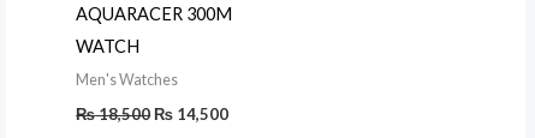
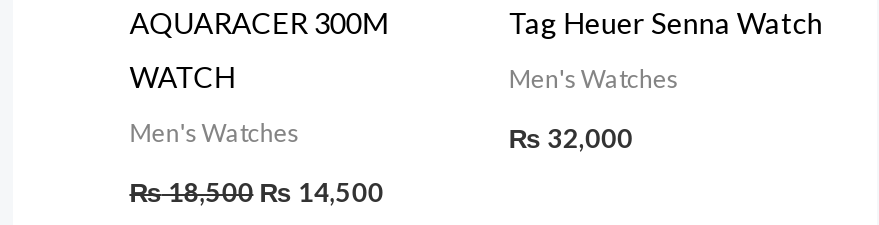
none -> [509,6,823,153] Tag Heuer Senna Watch | Men's Watches | ₨ 32,000

